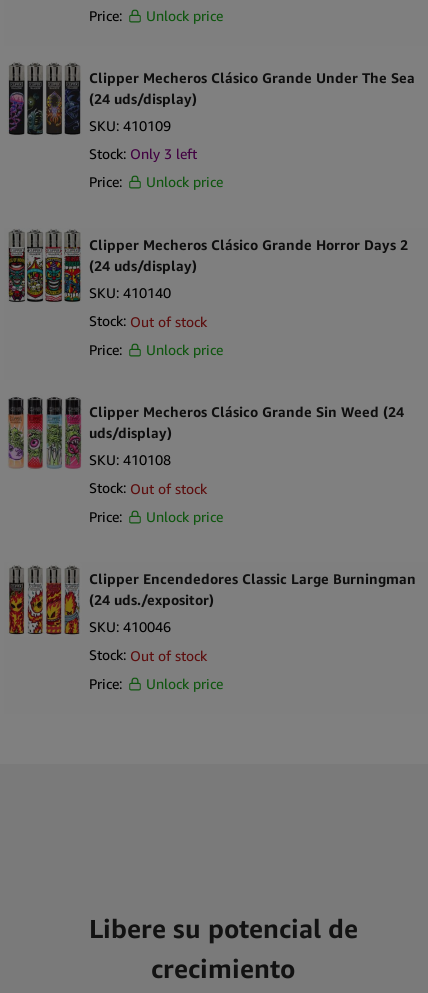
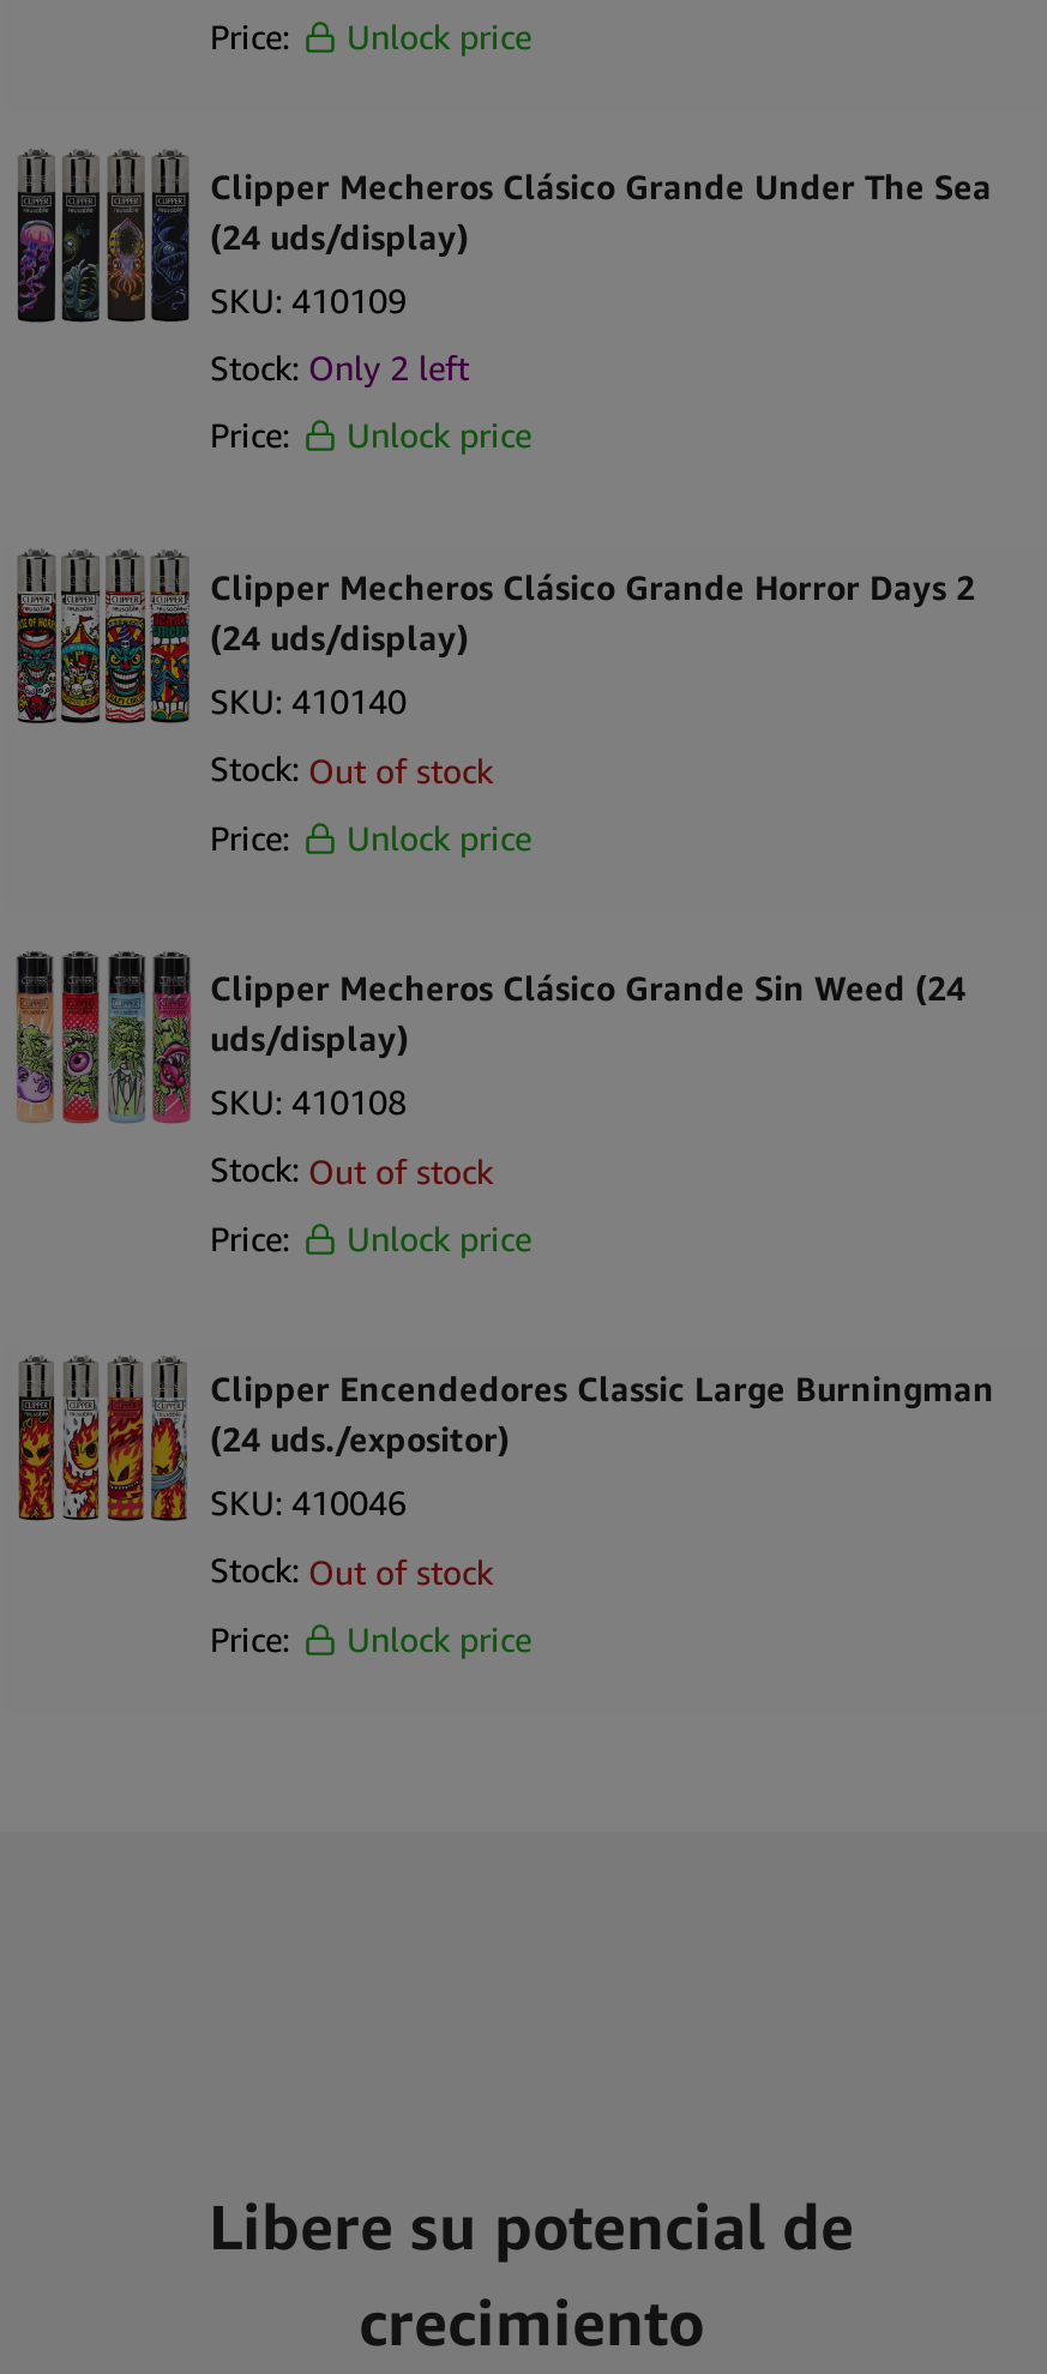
[89,145,197,162] Stock: Only 3 left -> [210,347,469,388] Stock: Only 2 left

